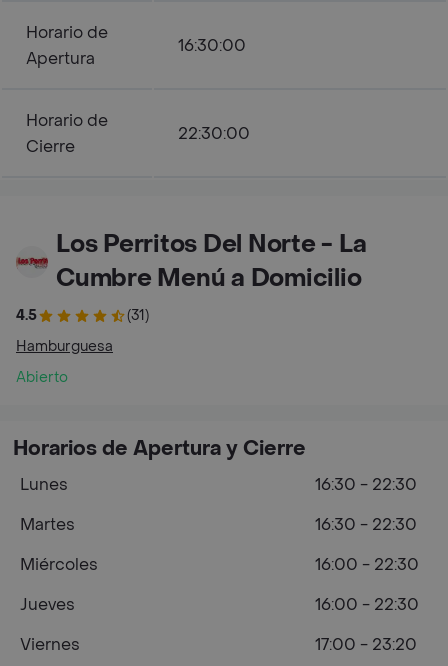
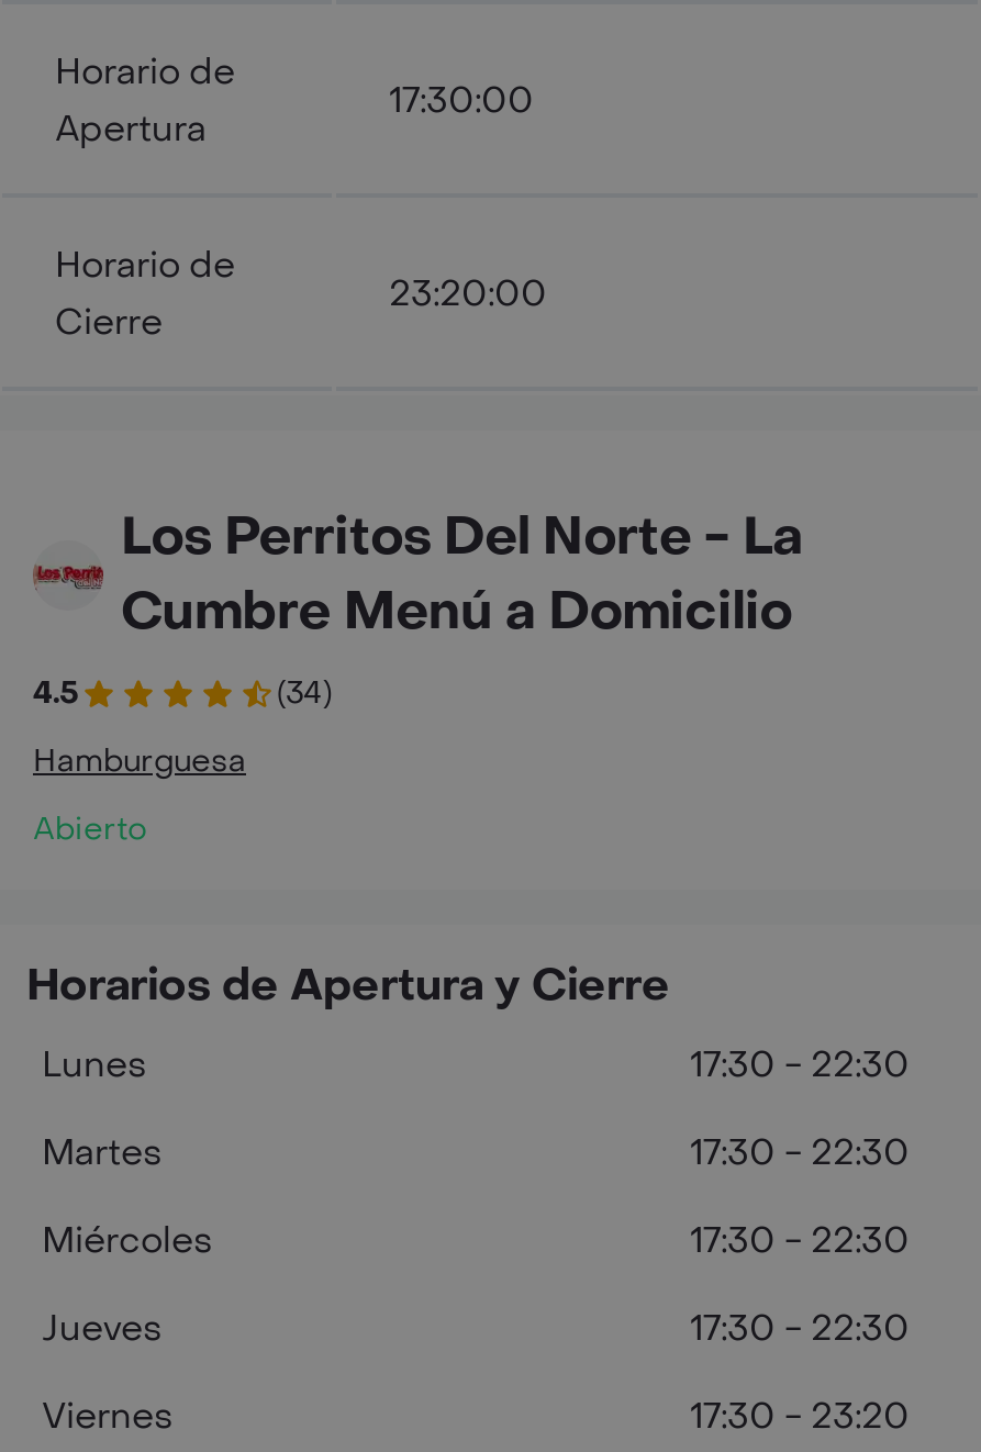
[178,35,246,56] 16:30:00 -> [389,77,534,123] 17:30:00
[178,123,250,144] 22:30:00 -> [389,270,547,316] 23:20:00
[127,306,149,325] (31) -> [277,672,332,714] (34)
[315,474,417,495] 16:30 - 22:30 -> [690,1041,910,1087] 17:30 - 22:30
[315,514,417,535] 16:30 - 22:30 -> [690,1129,910,1175] 17:30 - 22:30
[315,554,419,575] 16:00 - 22:30 -> [690,1217,910,1263] 17:30 - 22:30
[315,594,419,615] 16:00 - 22:30 -> [690,1305,910,1351] 17:30 - 22:30
[315,634,417,655] 17:00 - 23:20 -> [690,1393,910,1439] 17:30 - 23:20

